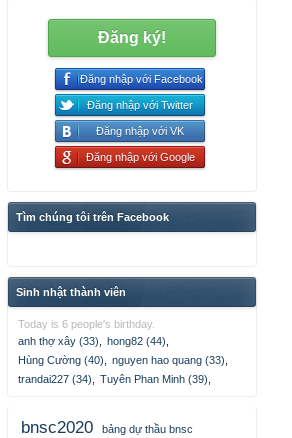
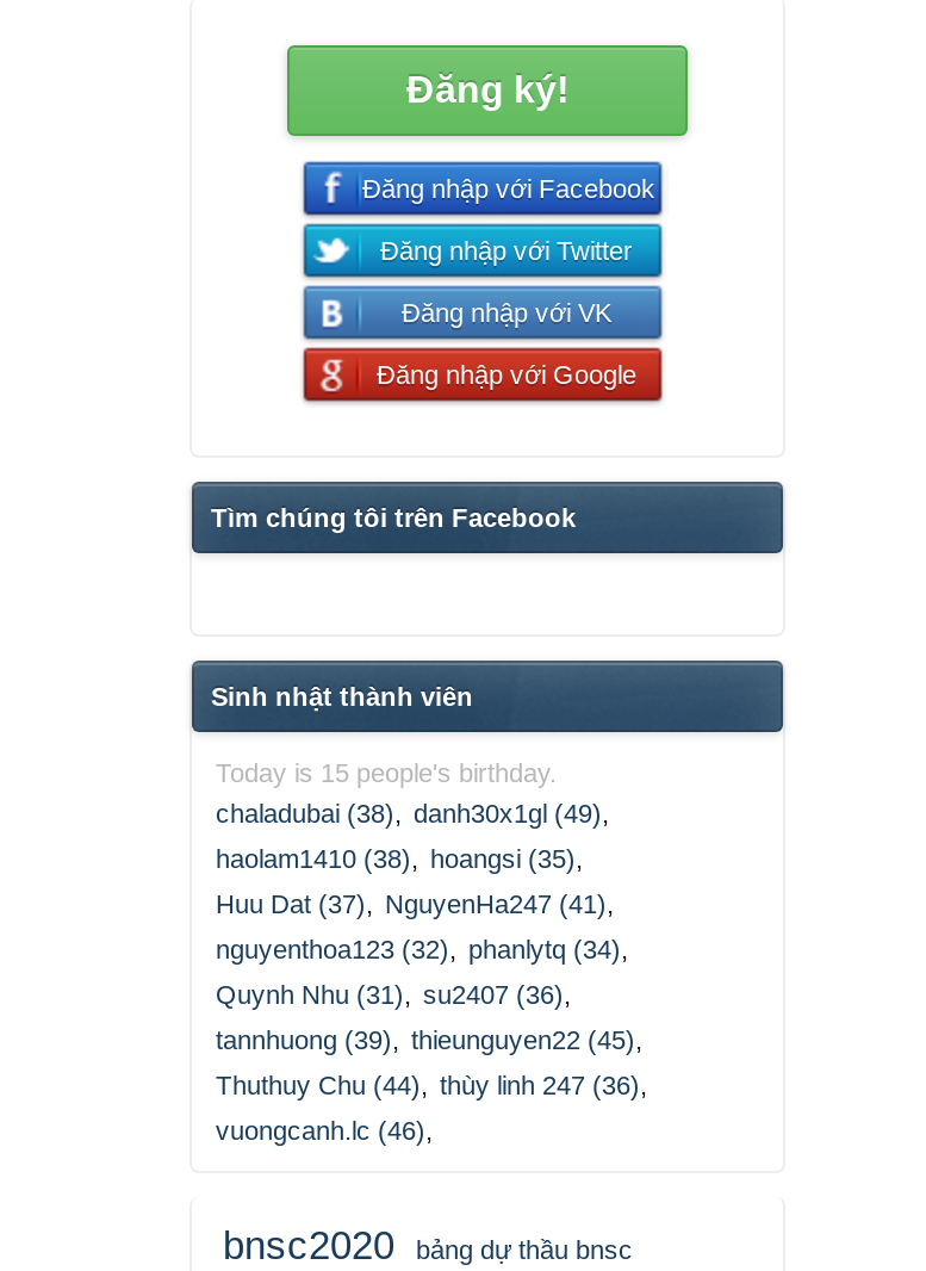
[18,318,228,385] Today is 6 people's birthday. | anh thợ xây (33), hong82 (44), | Hùng Cường (40), nguyen hao quang (33), | trandai227 (34), Tuyên Phan Minh (39), -> [216,758,647,1145] Today is 15 people's birthday. | chaladubai (38), danh30x1gl (49), | haolam1410 (38), hoangsi (35), | Huu Dat (37), NguyenHa247 (41), | nguyenthoa123 (32), phanlytq (34), | Quynh Nhu (31), su2407 (36), | tannhuong (39), thieunguyen22 (45), | Thuthuy Chu (44), thùy linh 247 (36), | vuongcanh.lc (46),

